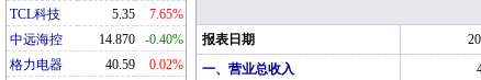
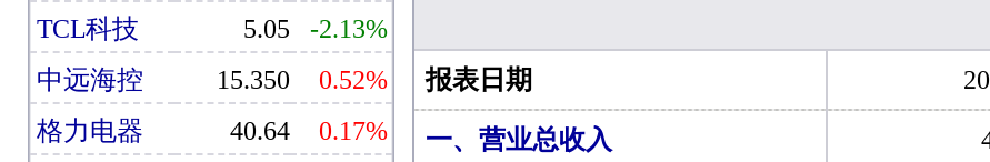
[112,7,135,22] 5.35 -> [243,13,290,44] 5.05
[149,7,183,22] 7.65% -> [310,13,388,44] -2.13%
[99,32,135,47] 14.870 -> [217,64,290,95] 15.350
[145,32,183,47] -0.40% -> [319,64,388,95] 0.52%
[105,57,135,72] 40.59 -> [230,115,290,146] 40.64
[149,57,183,72] 0.02% -> [319,115,388,146] 0.17%

